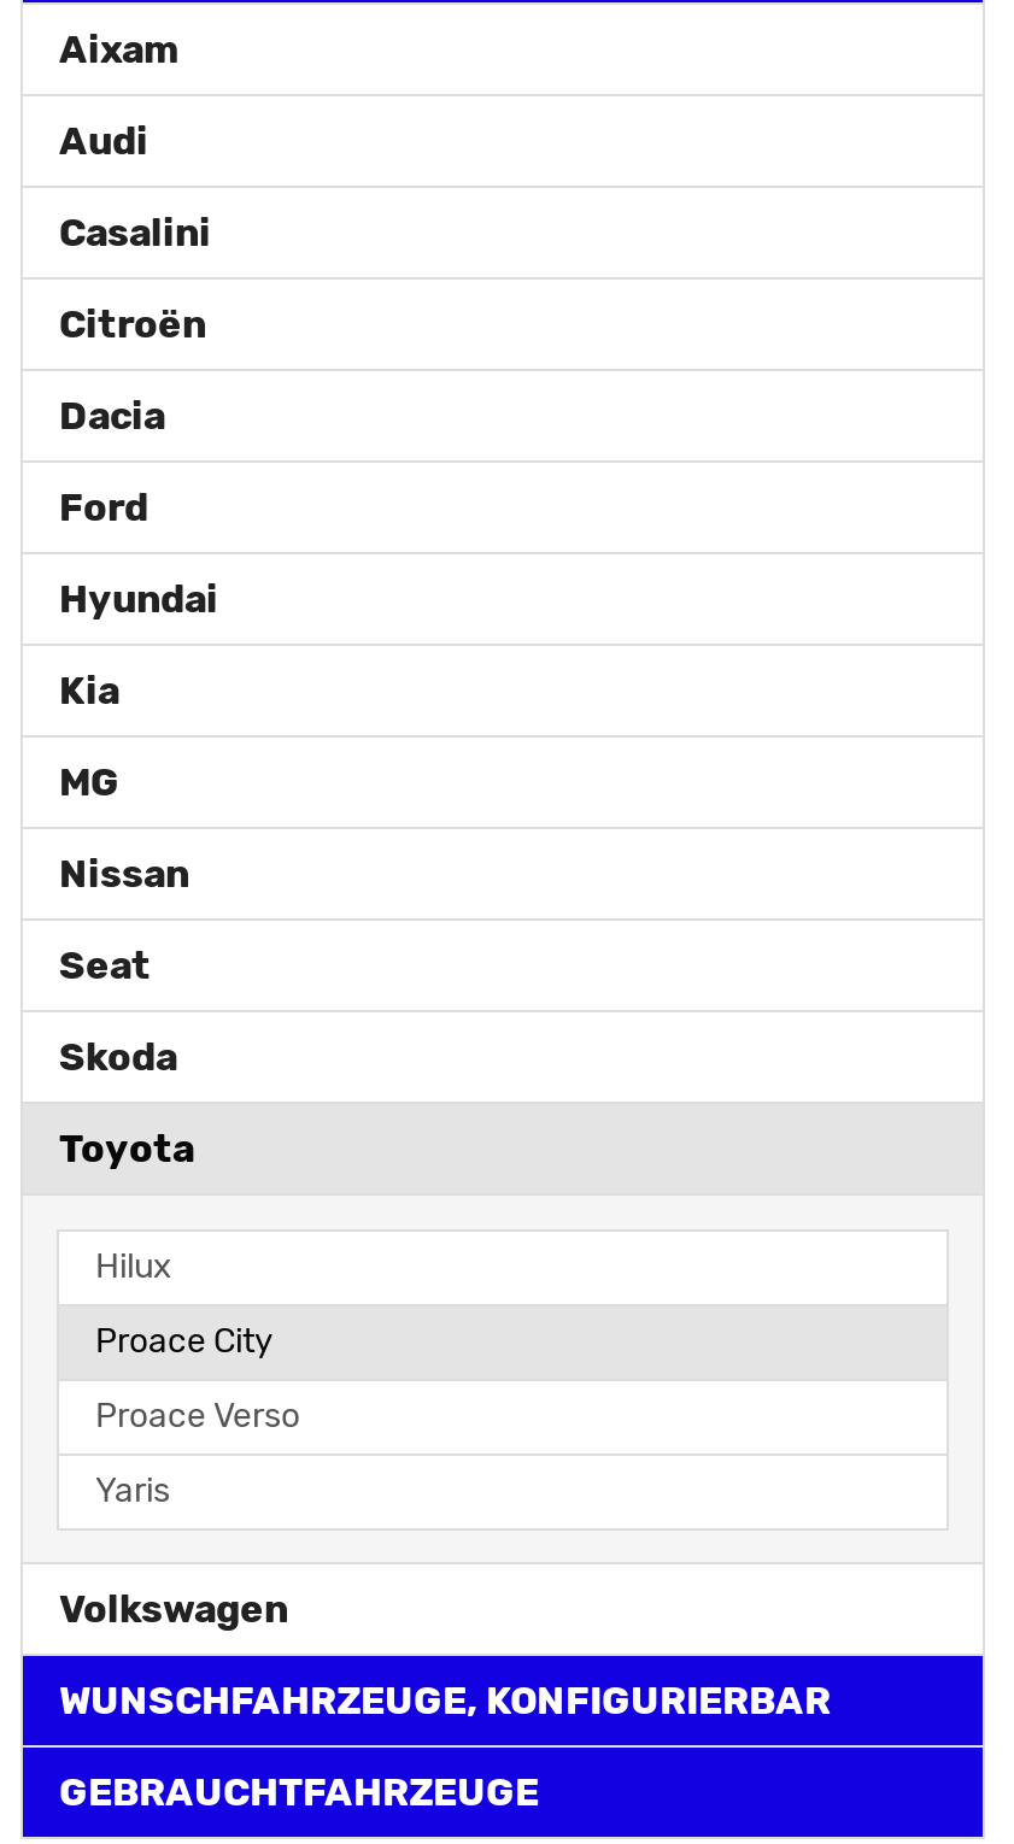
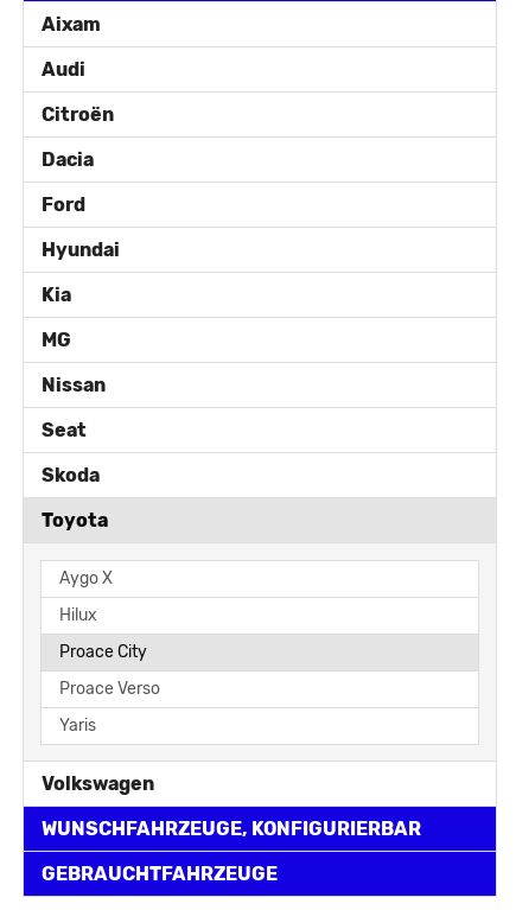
[59,209,211,255] Casalini -> none
moved [59,301,218,1171] -> [42,103,120,531]: Citroën | Dacia | Ford | ... | Skoda | Toyota
none -> [59,568,113,588] Aygo X

